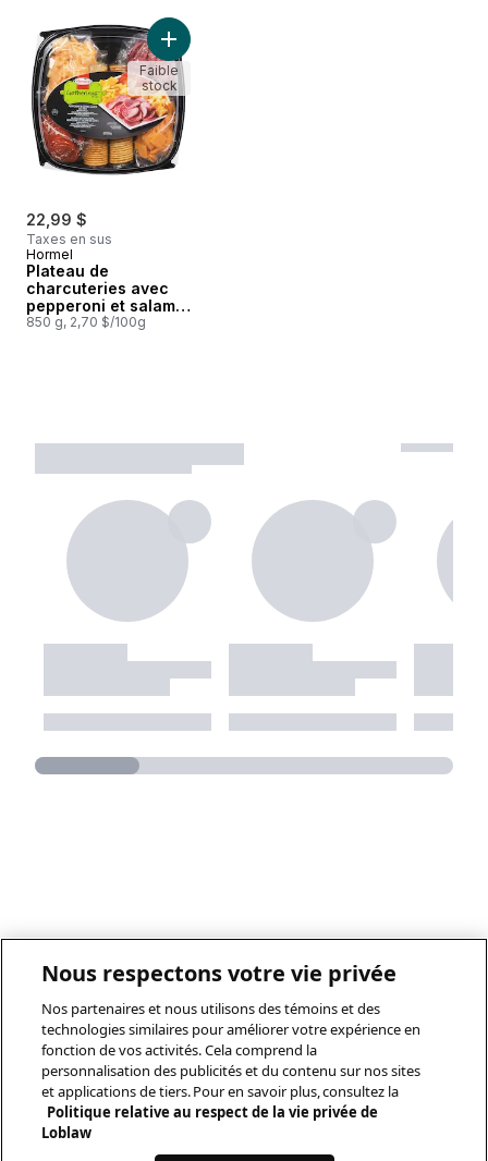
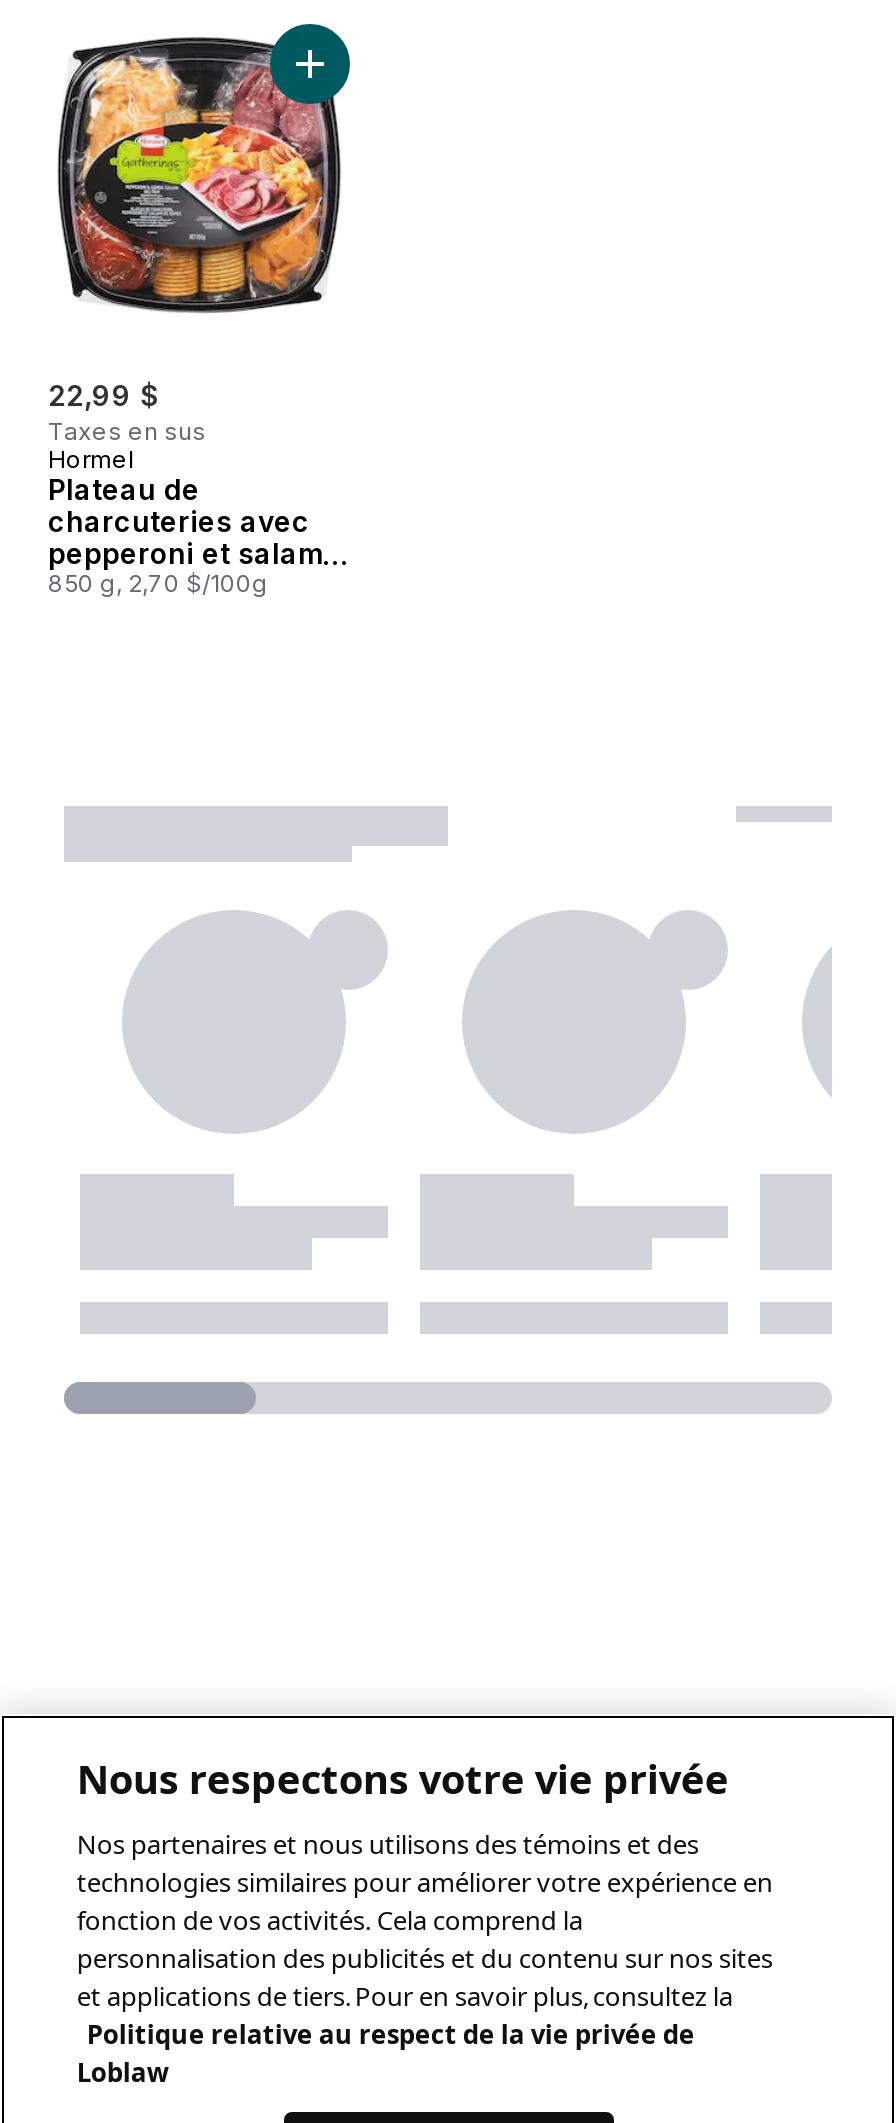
[139,62,179,94] Faible | stock -> none

